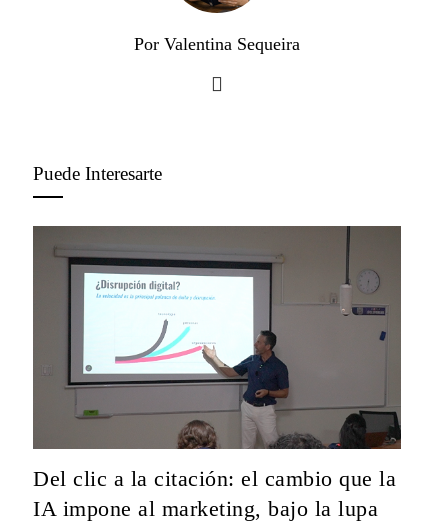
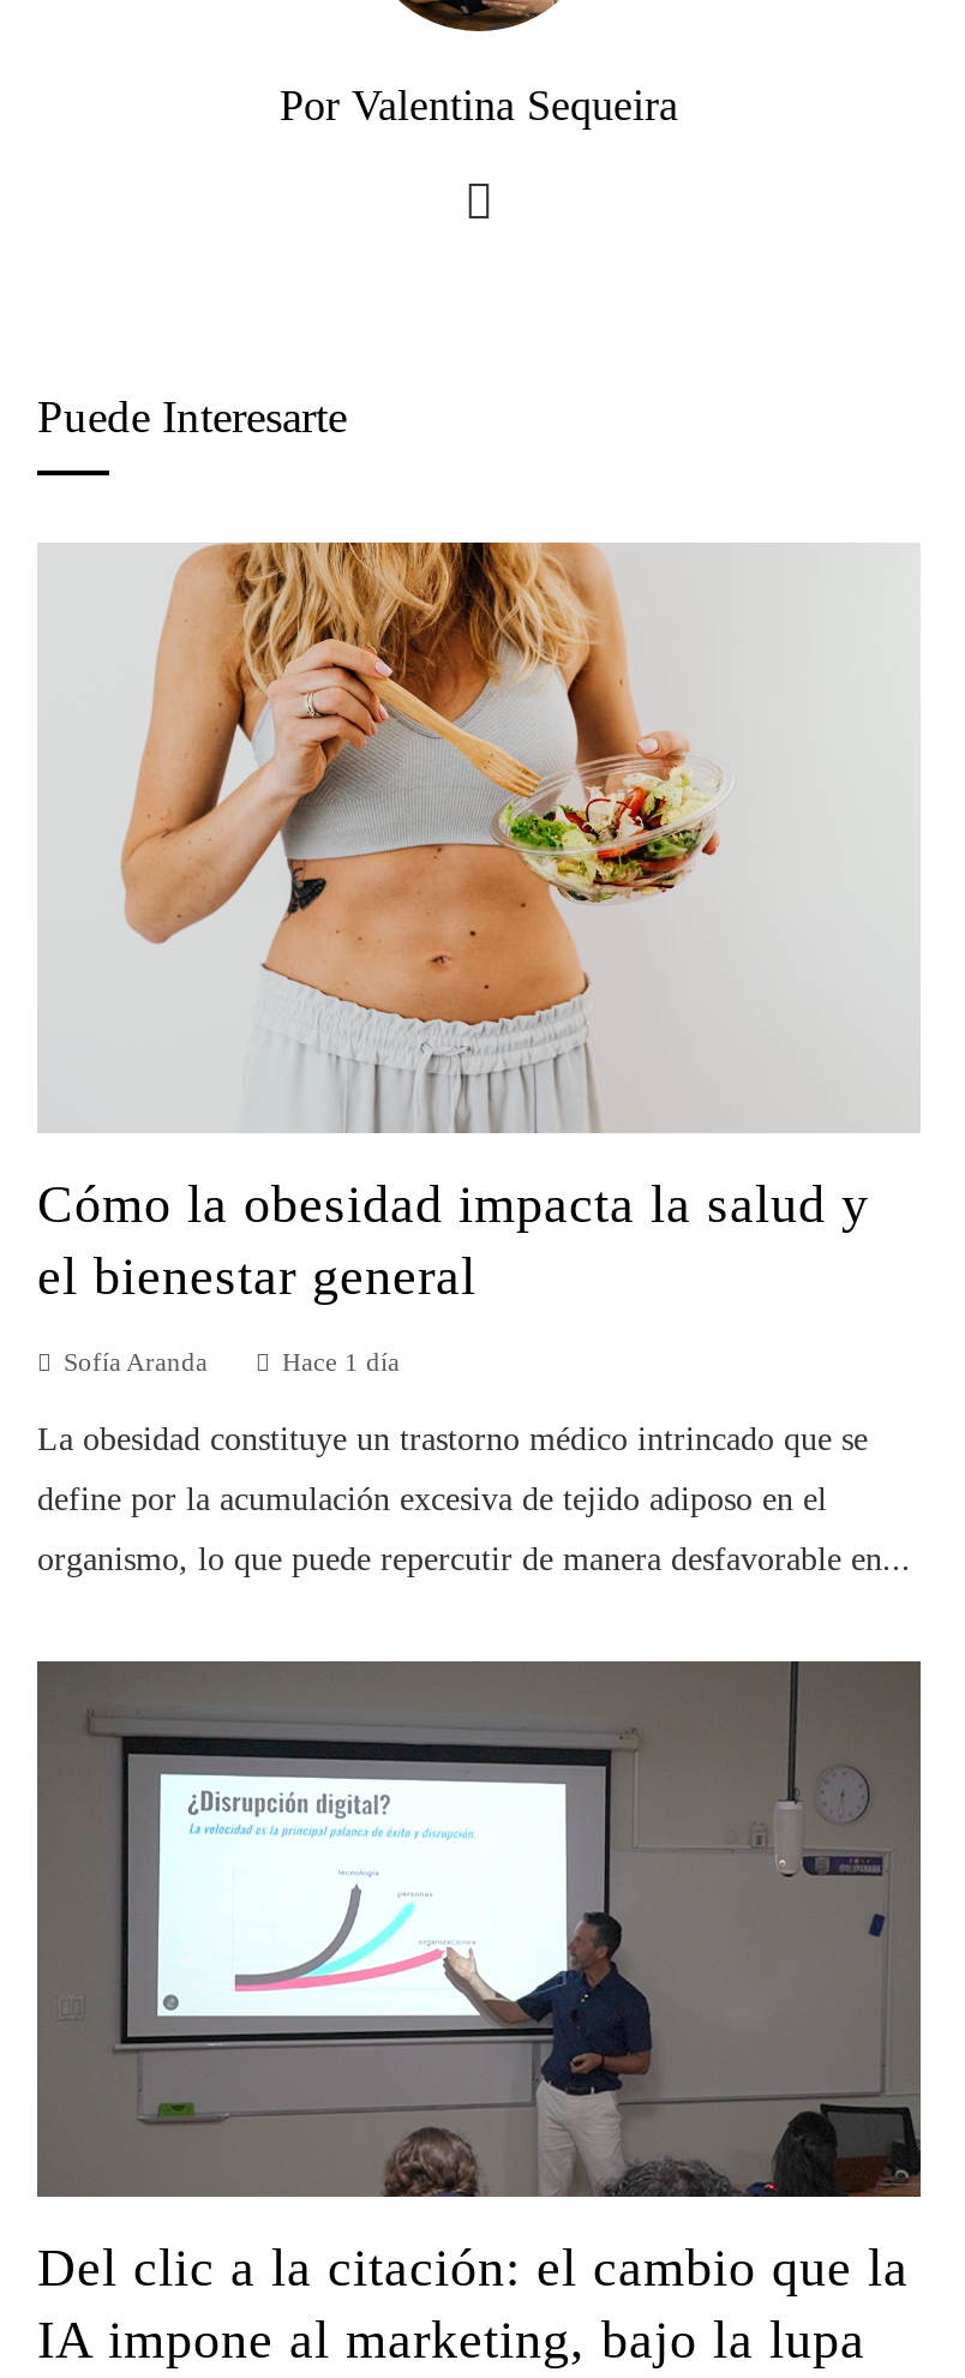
none -> [37,540,921,1576] [image] | Cómo la obesidad impacta la salud y | el bienestar general | Sofía Aranda | Hace 1 día | La obesidad constituye un trastorno médico intrincado que se | define por la acumulación excesiva de tejido adiposo en el | organismo, lo que puede repercutir de manera desfavorable en...

